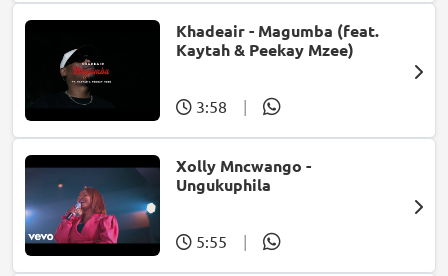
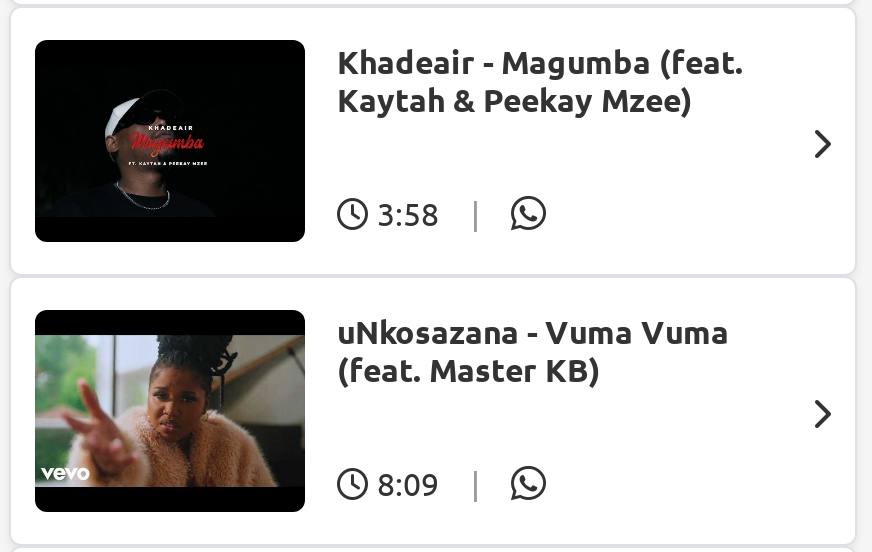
[24,155,311,244] [image] | Xolly Mncwango - | Ungukuphila -> [33,310,729,488] [image] | uNkosazana - Vuma Vuma | (feat. Master KB)
[196,231,227,251] 5:55 -> [377,462,439,502] 8:09

